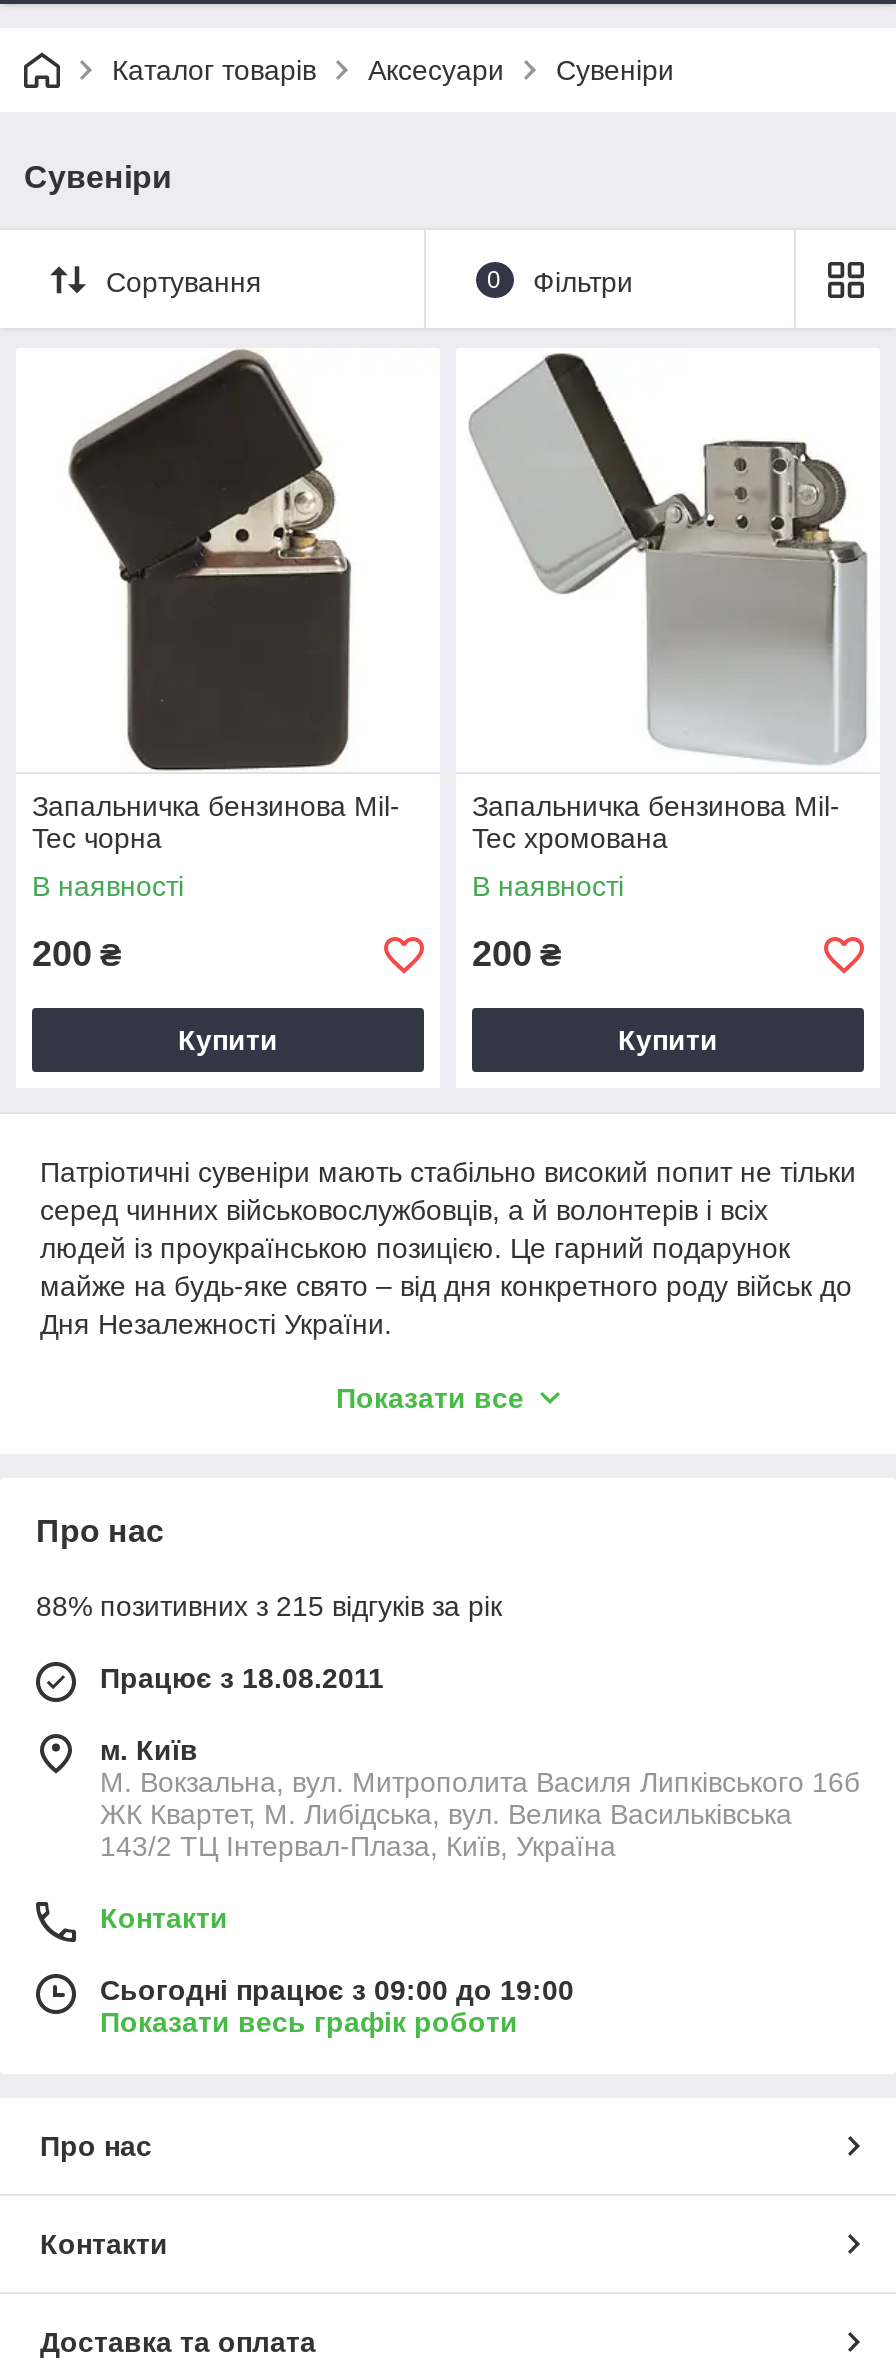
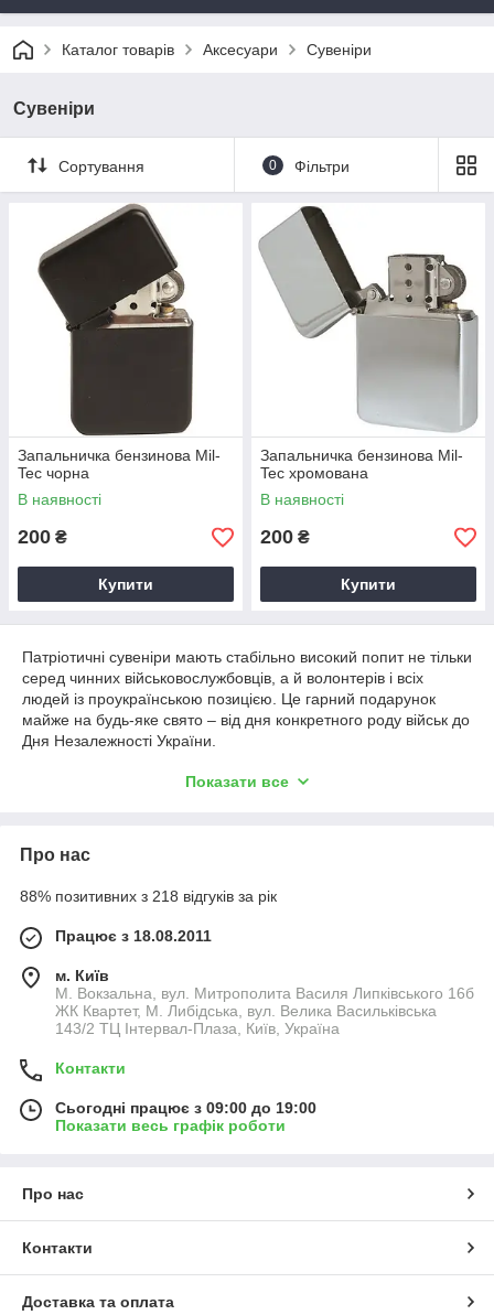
[36,1590,502,1622] 88% позитивних з 215 відгуків за рік -> [20,887,277,905] 88% позитивних з 218 відгуків за рік

